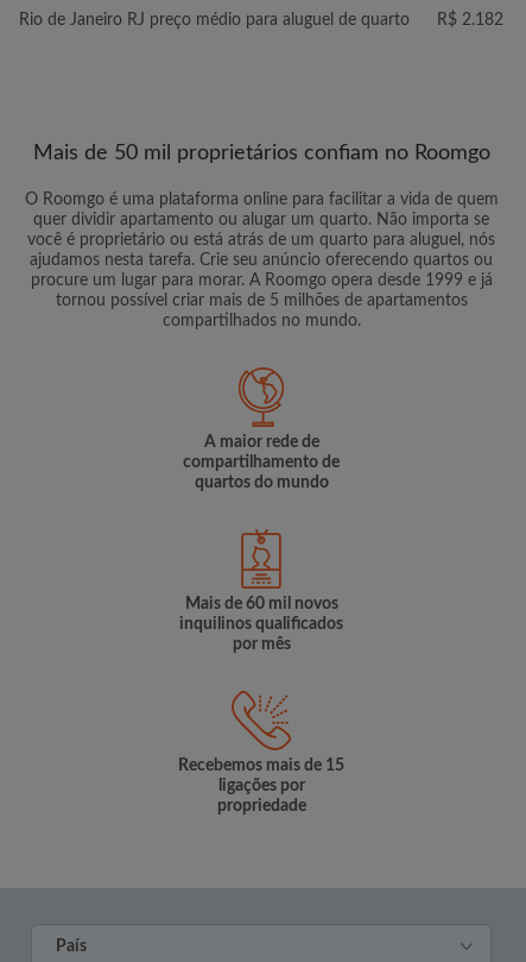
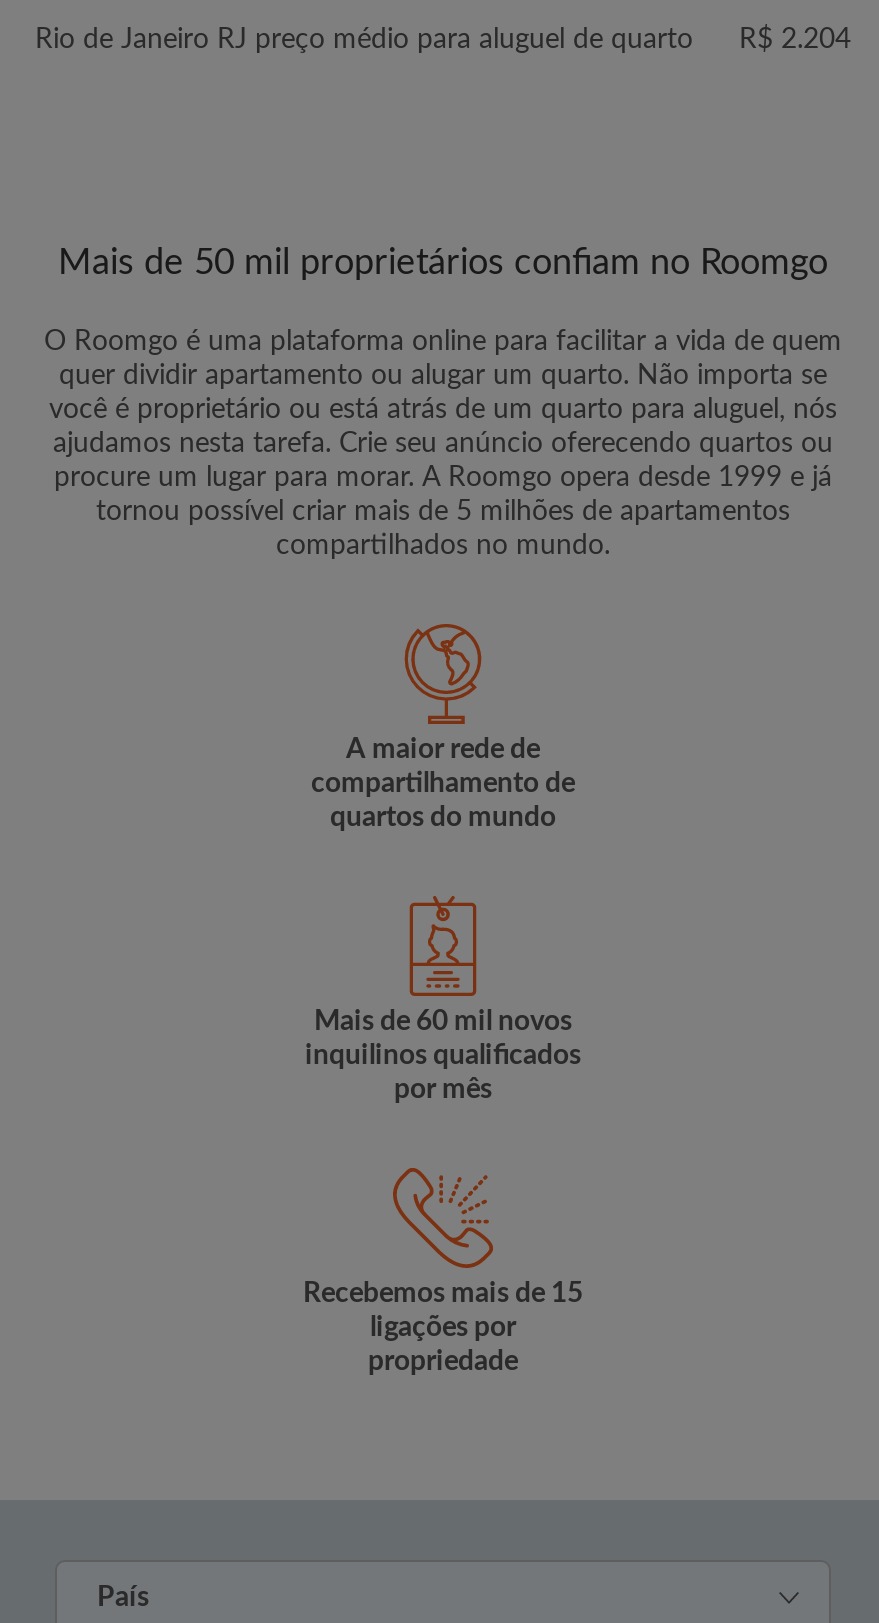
[19,12,503,29] Rio de Janeiro RJ preço médio para aluguel de quarto R$ 2.182 -> [35,26,851,54] Rio de Janeiro RJ preço médio para aluguel de quarto R$ 2.204

